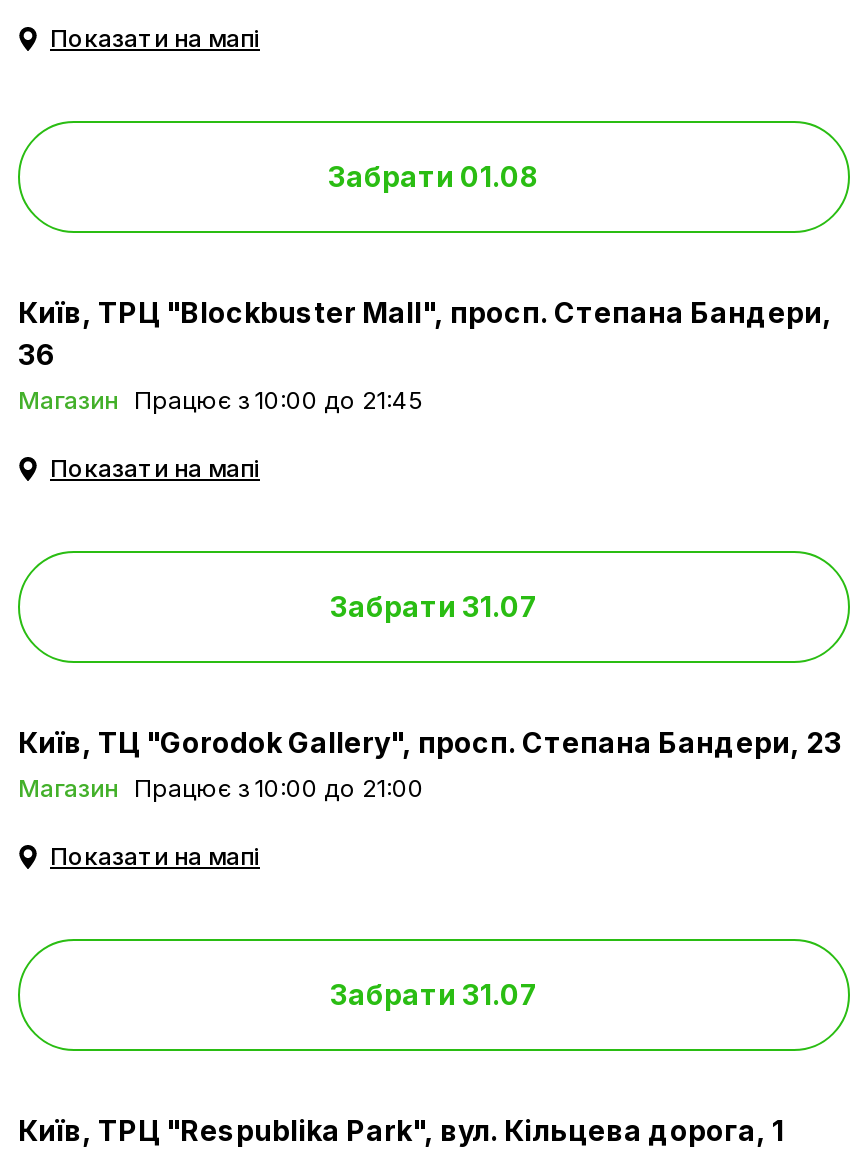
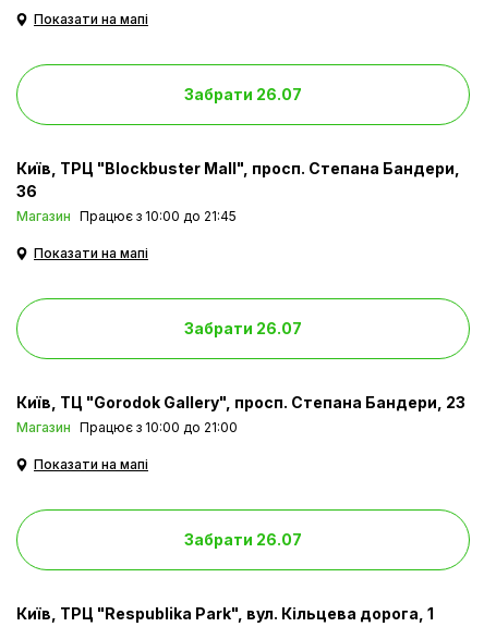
[328,160,540,194] Забрати 01.08 -> [184,85,302,104] Забрати 26.07
[330,590,538,624] Забрати 31.07 -> [184,319,302,338] Забрати 26.07
[330,978,538,1012] Забрати 31.07 -> [184,531,302,549] Забрати 26.07

